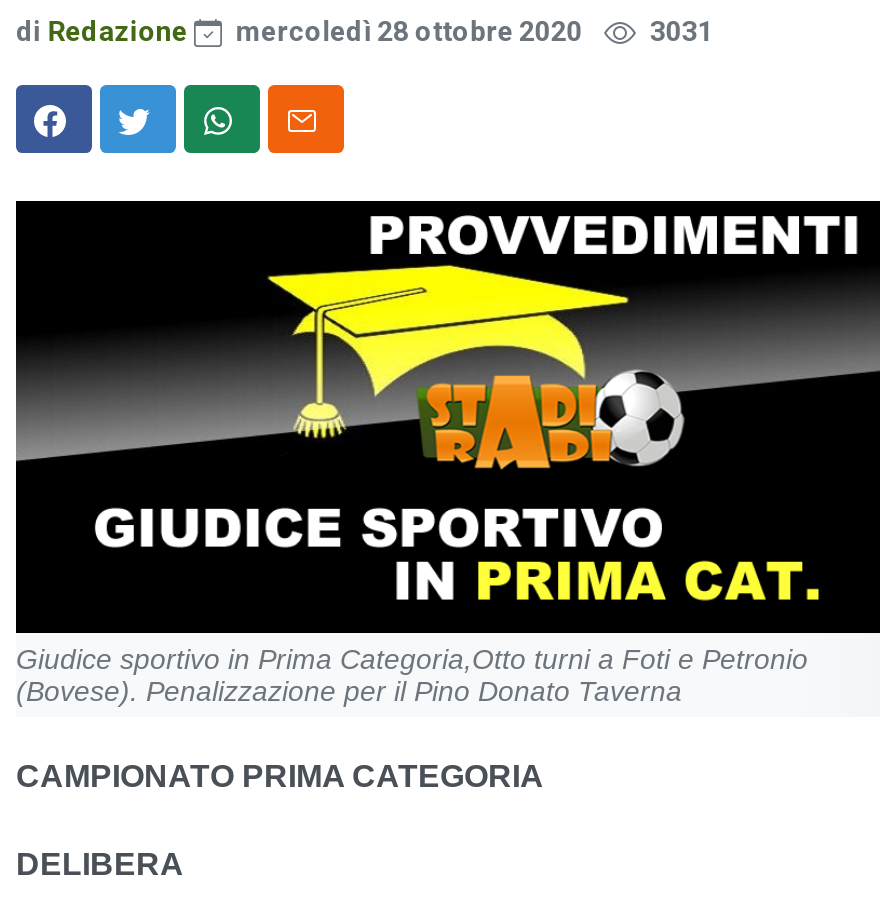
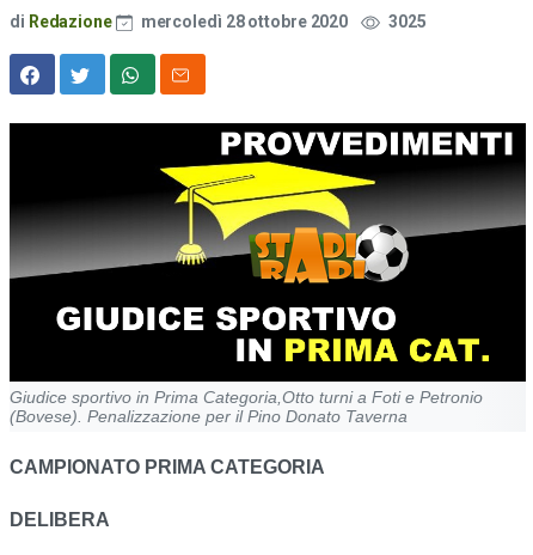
[16,15,713,47] di Redazione mercoledì 28 ottobre 2020 3031 -> [10,12,426,31] di Redazione mercoledì 28 ottobre 2020 3025

